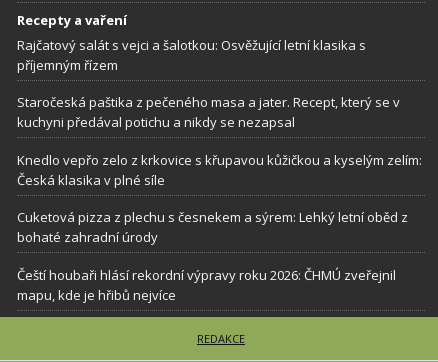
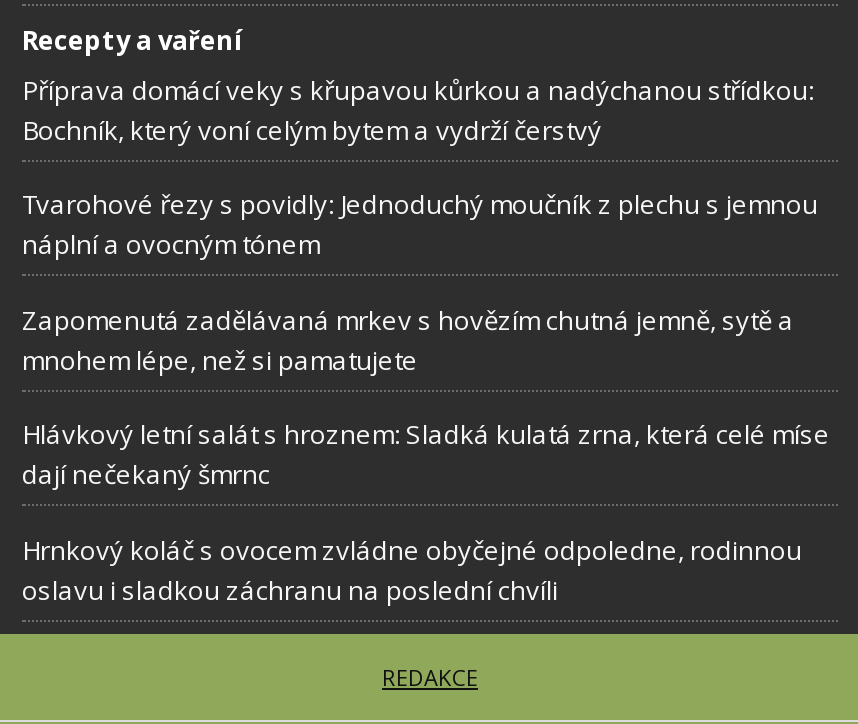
[17,36,366,74] Rajčatový salát s vejci a šalotkou: Osvěžující letní klasika s | příjemným řízem -> [22,71,814,147] Příprava domácí veky s křupavou kůrkou a nadýchanou střídkou: | Bochník, který voní celým bytem a vydrží čerstvý
[17,93,400,131] Staročeská paštika z pečeného masa a jater. Recept, který se v | kuchyni předával potichu a nikdy se nezapsal -> [22,186,818,262] Tvarohové řezy s povidly: Jednoduchý moučník z plechu s jemnou | náplní a ovocným tónem
[17,151,422,189] Knedlo vepřo zelo z krkovice s křupavou kůžičkou a kyselým zelím: | Česká klasika v plné síle -> [22,301,794,377] Zapomenutá zadělávaná mrkev s hovězím chutná jemně, sytě a | mnohem lépe, než si pamatujete
[17,208,408,246] Cuketová pizza z plechu s česnekem a sýrem: Lehký letní oběd z | bohaté zahradní úrody -> [22,416,830,492] Hlávkový letní salát s hroznem: Sladká kulatá zrna, která celé míse | dají nečekaný šmrnc
[17,266,396,304] Čeští houbaři hlásí rekordní výpravy roku 2026: ČHMÚ zveřejnil | mapu, kde je hřibů nejvíce -> [22,531,802,607] Hrnkový koláč s ovocem zvládne obyčejné odpoledne, rodinnou | oslavu i sladkou záchranu na poslední chvíli

